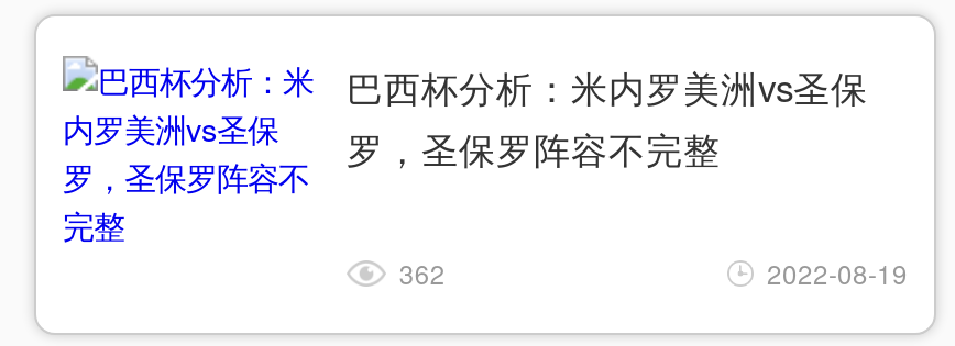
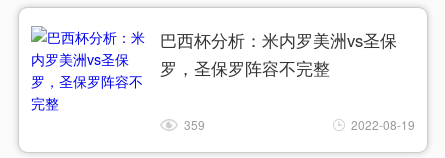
[399,255,445,292] 362 -> [184,116,205,133] 359

